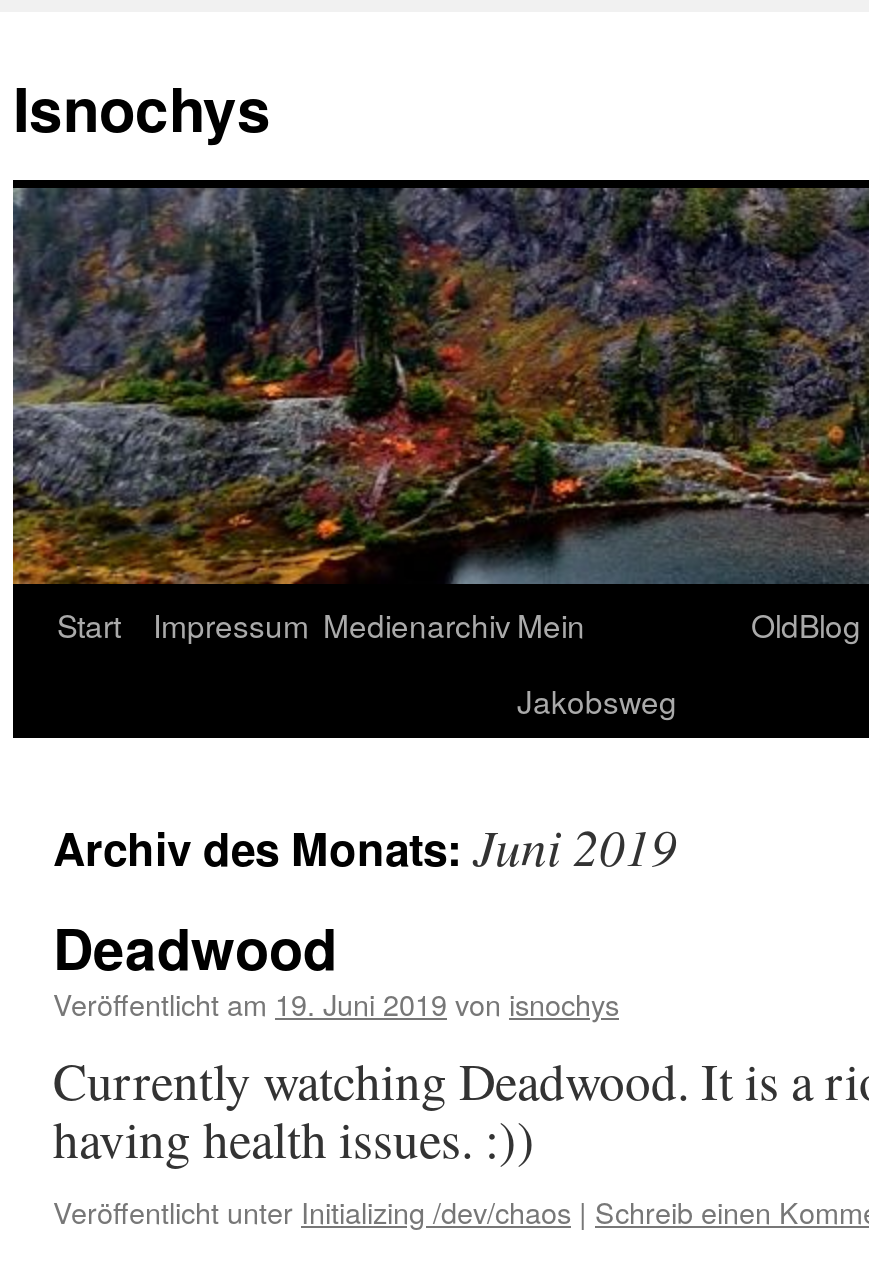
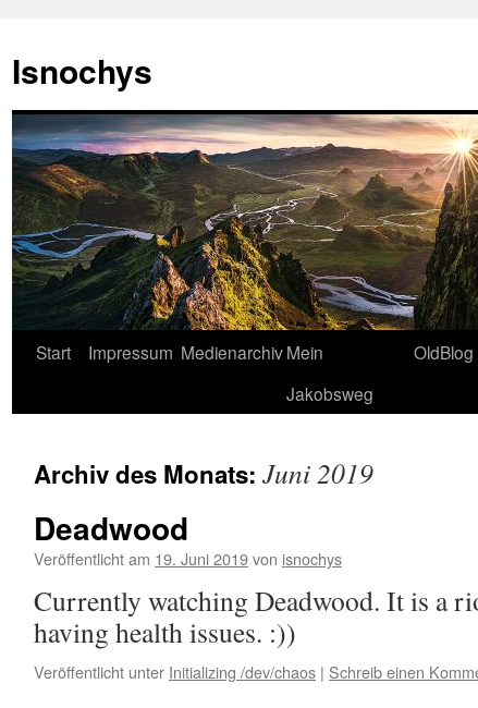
[11,188,863,586] [image] -> [11,113,475,331] [image]

